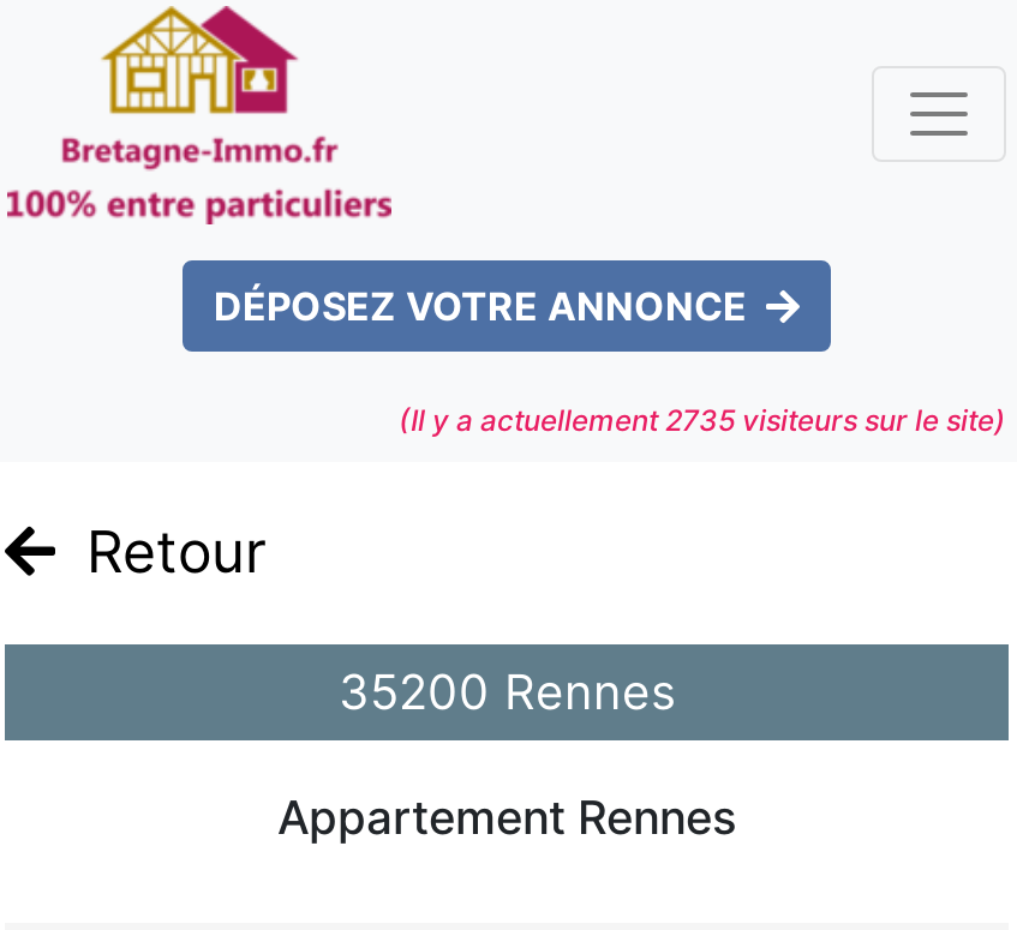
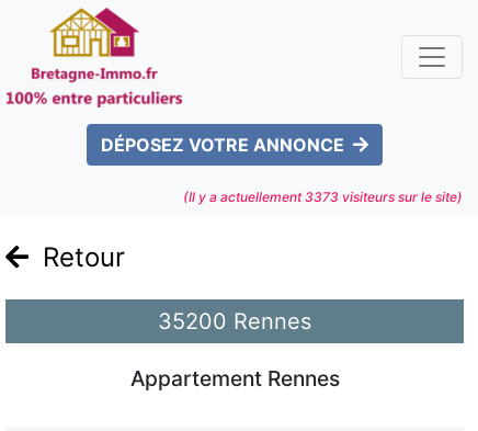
[399,401,1006,437] (Il y a actuellement 2735 visiteurs sur le site) -> [183,188,463,205] (Il y a actuellement 3373 visiteurs sur le site)

